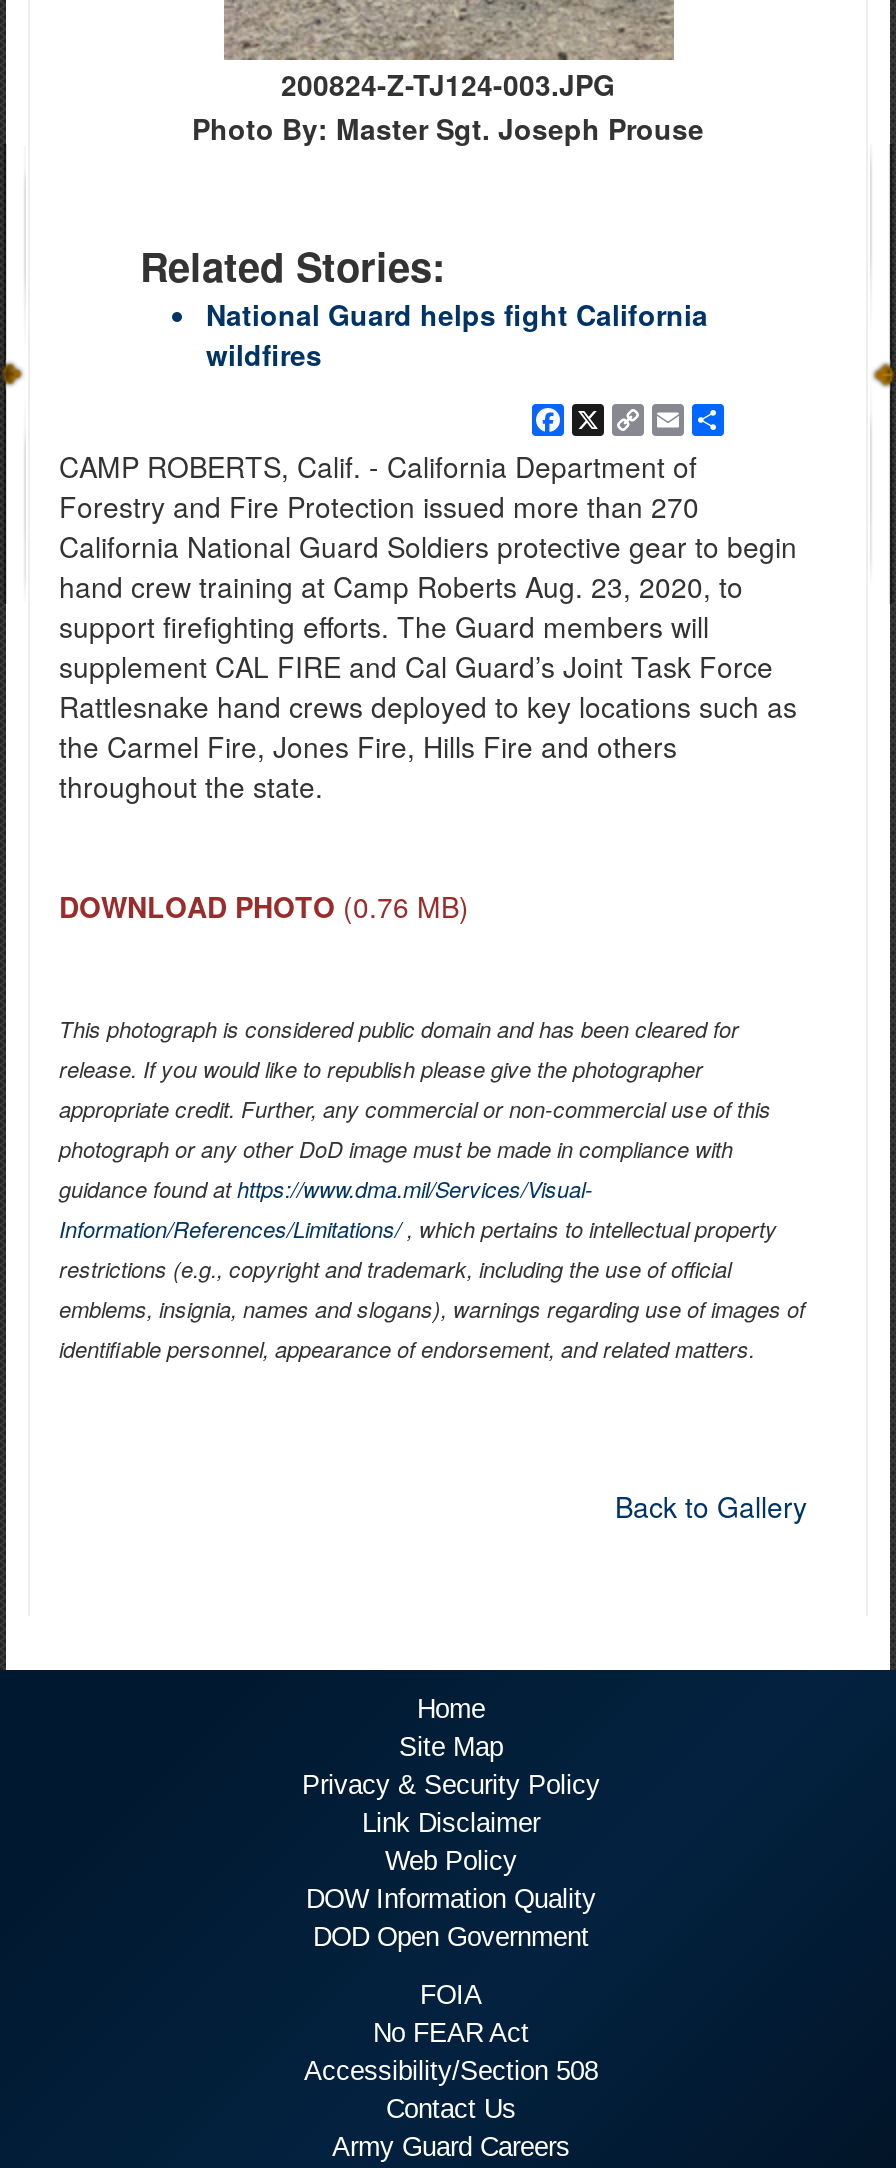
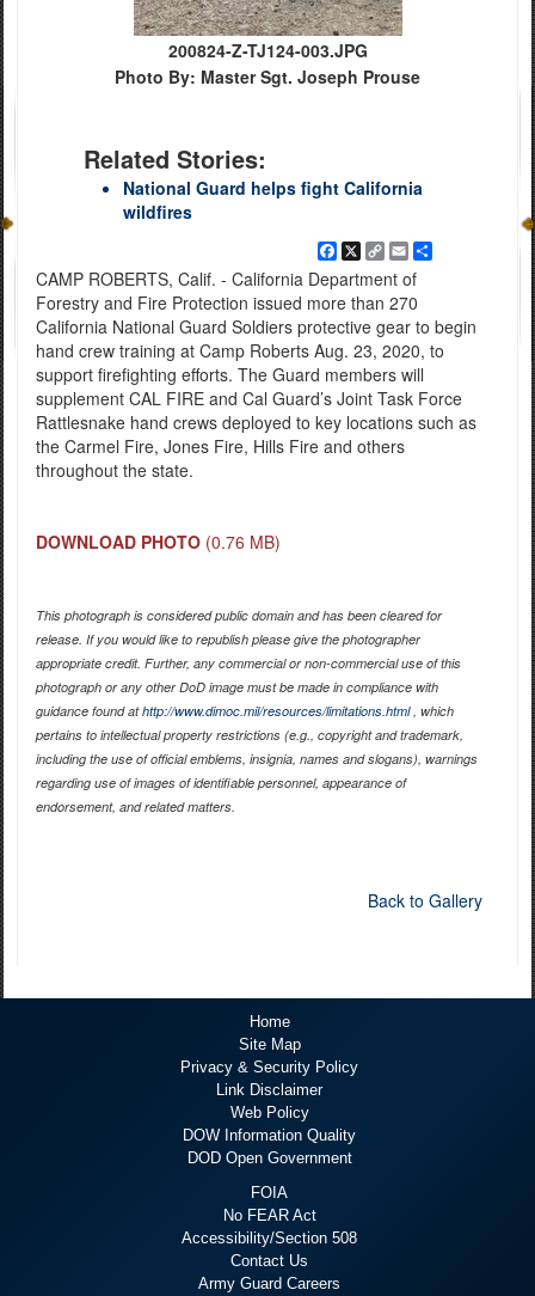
[59,1175,805,1365] guidance found athttps://www.dma.mil/Services/Visual- | Information/References/Limitations/, which pertains to intellectual property | restrictions (e.g., copyright and trademark, including the use of official | emblems, insignia, names and slogans), warnings regarding use of images of | identifiable personnel, appearance of endorsement, and related matters. -> [35,702,477,816] guidance found athttp://www.dimoc.mil/resources/limitations.html, which | pertains to intellectual property restrictions (e.g., copyright and trademark, | including the use of official emblems, insignia, names and slogans), warnings | regarding use of images of identifiable personnel, appearance of | endorsement, and related matters.

